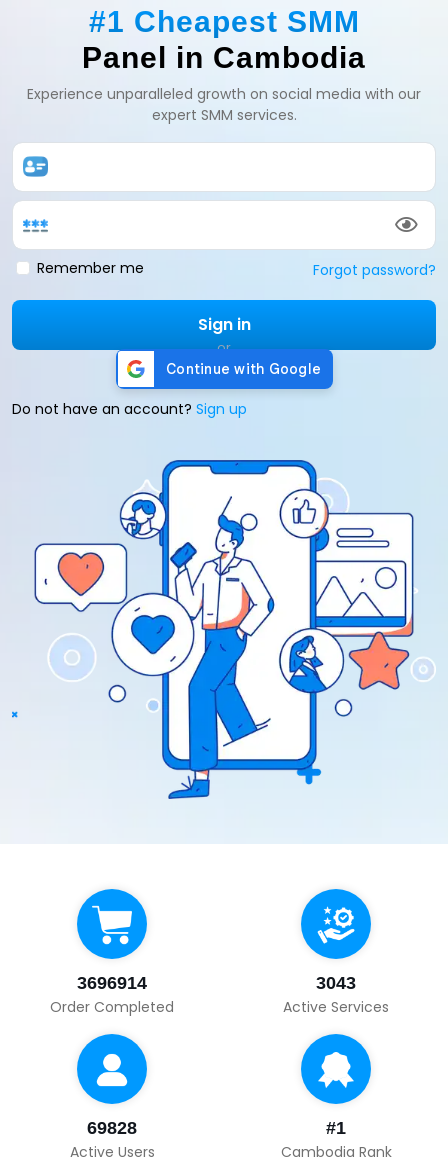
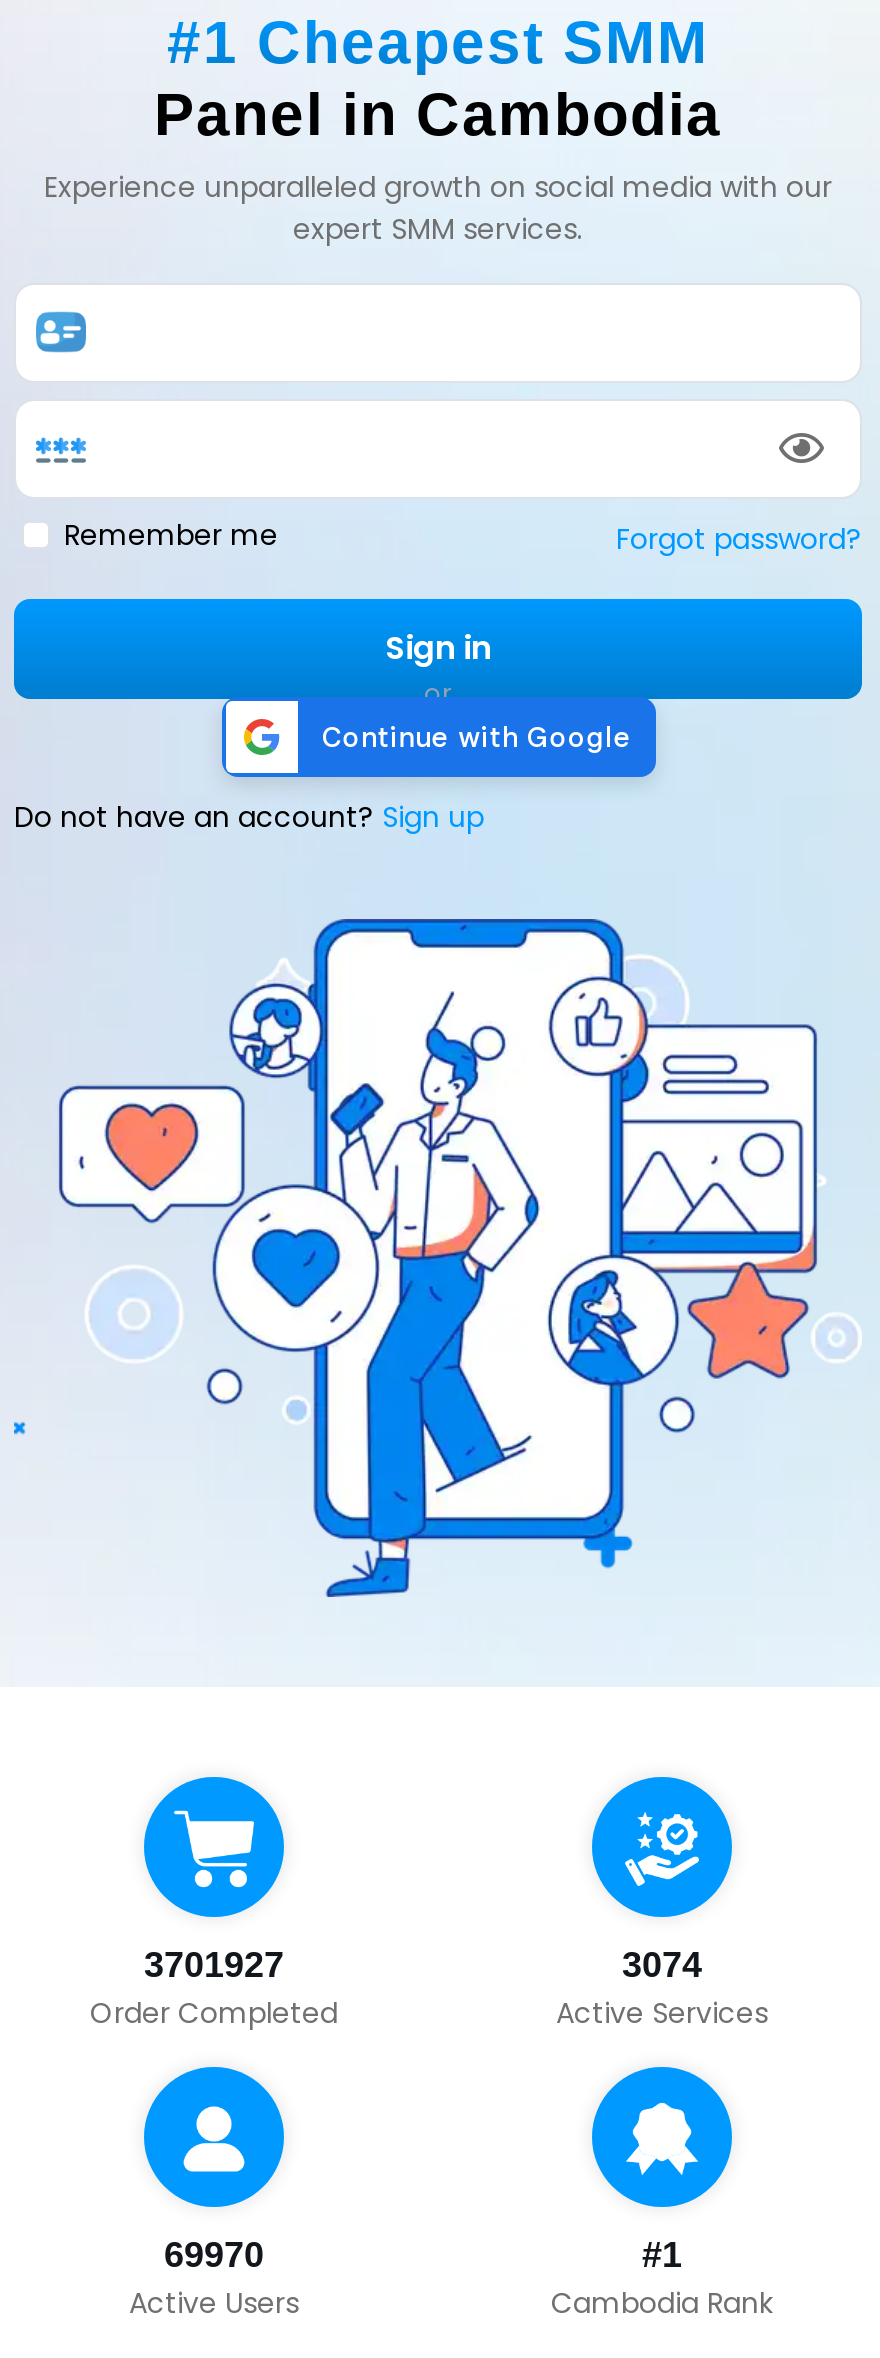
[77,973,147,993] 3696914 -> [144,1945,284,1985] 3701927
[316,973,356,993] 3043 -> [622,1945,702,1985] 3074
[87,1118,137,1138] 69828 -> [164,2235,264,2275] 69970

